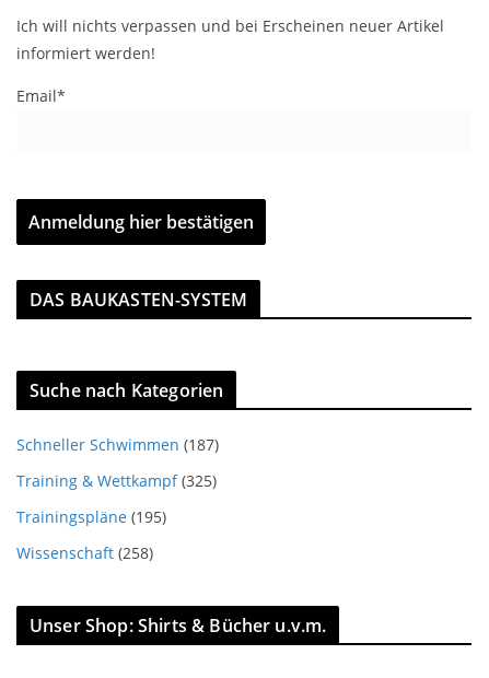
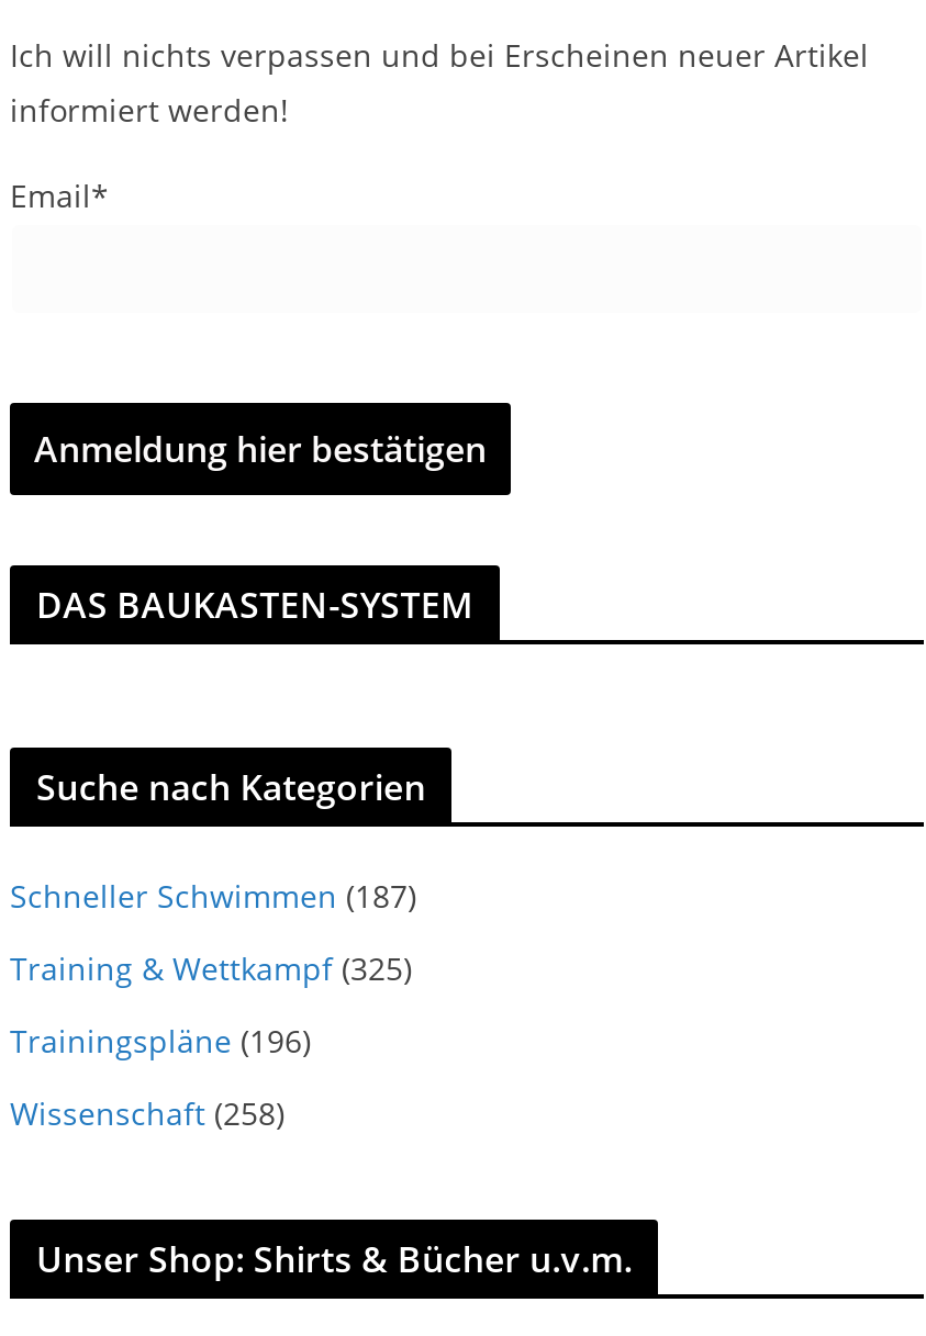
[16,506,166,527] Trainingspläne (195) -> [10,1020,311,1061] Trainingspläne (196)

